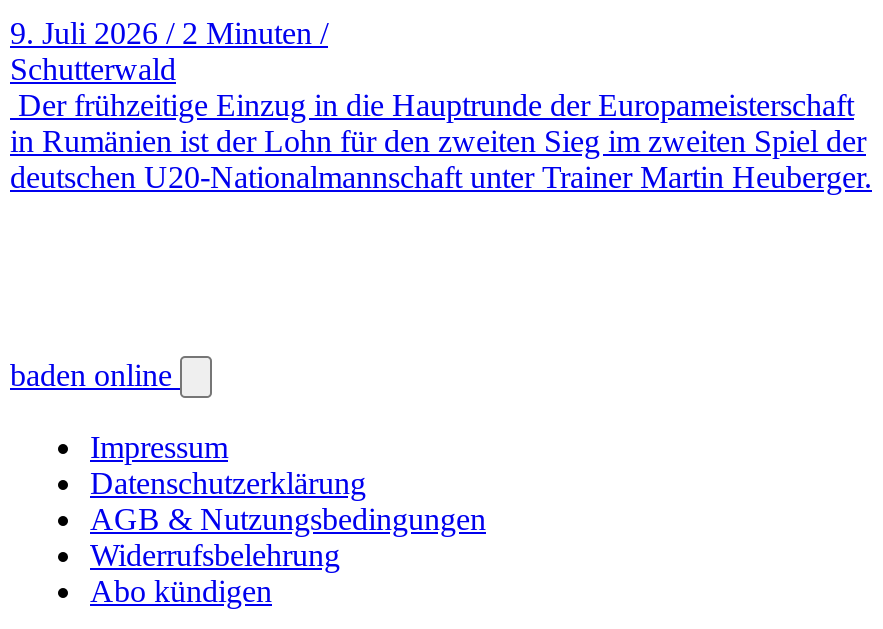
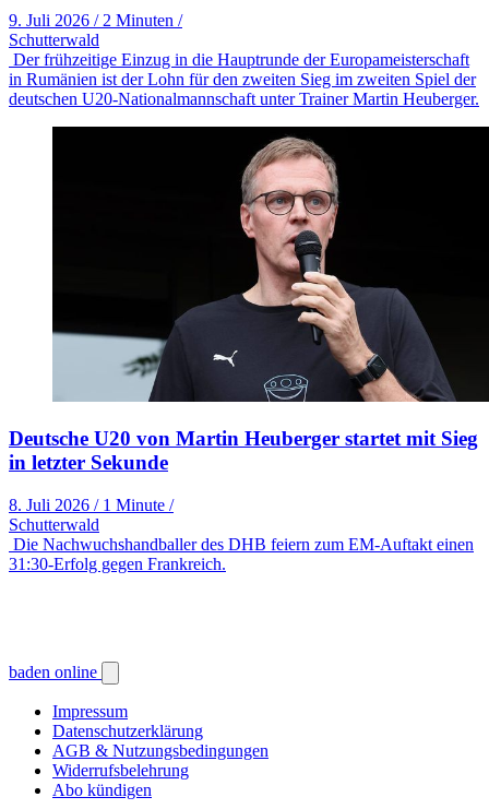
none -> [9,126,486,573] [image] | Deutsche U20 von Martin Heuberger startet mit Sieg | in letzter Sekunde | 8. Juli 2026 / 1 Minute / | Schutterwald | Die Nachwuchshandballer des DHB feiern zum EM-Auftakt einen | 31:30-Erfolg gegen Frankreich.

